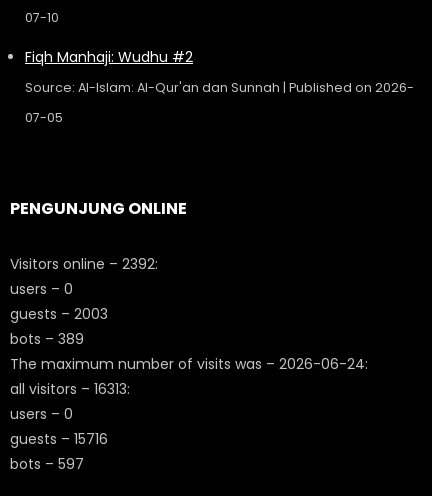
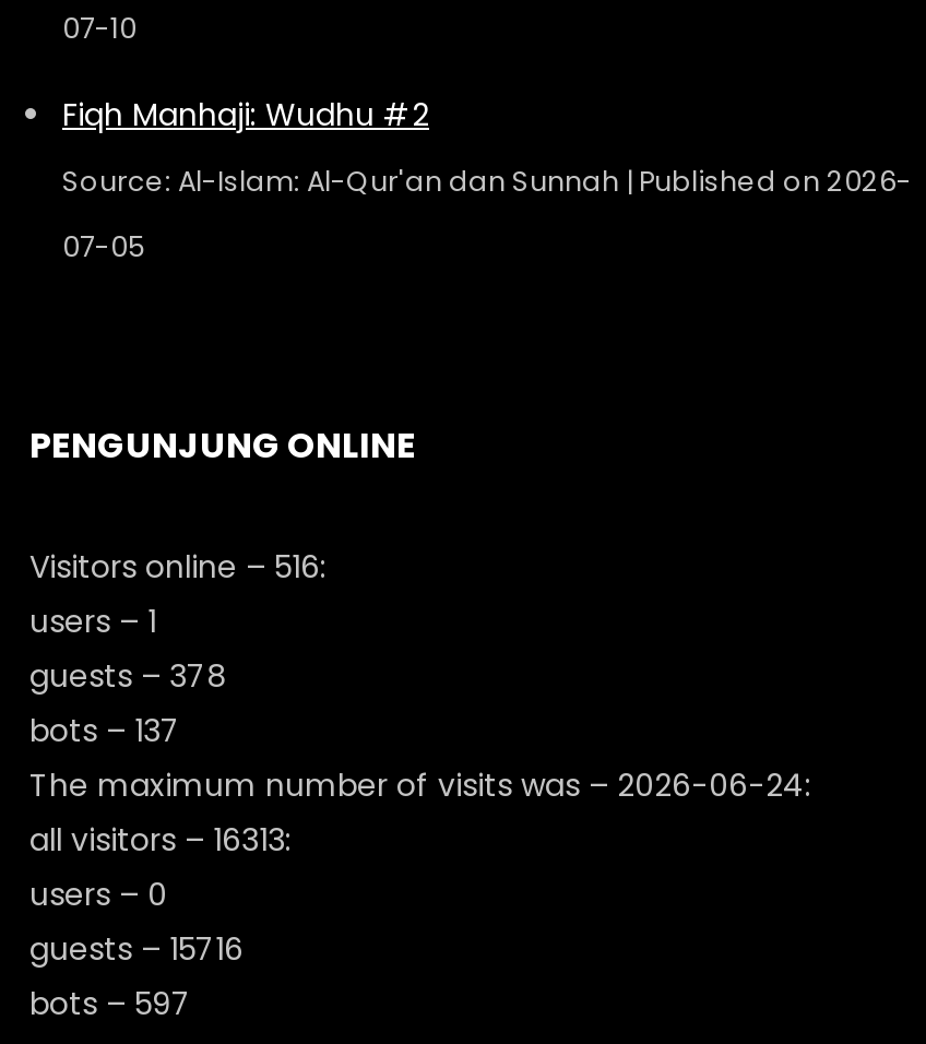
[10,254,158,274] Visitors online – 2392: -> [29,544,327,588] Visitors online – 516:
[10,279,73,299] users – 0 -> [29,599,156,643] users – 1
[10,304,108,324] guests – 2003 -> [29,653,226,697] guests – 378
[10,329,84,349] bots – 389 -> [29,708,180,752] bots – 137

